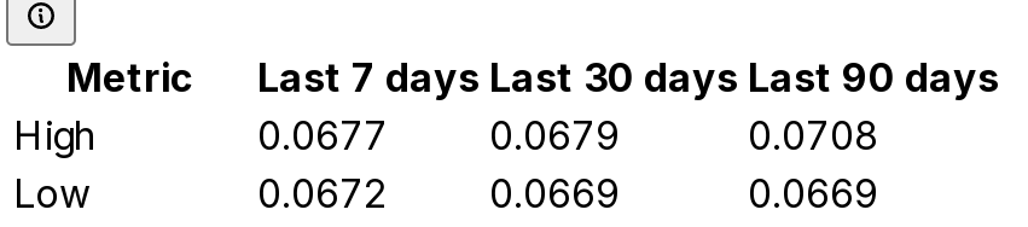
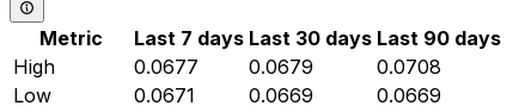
[257,170,385,218] 0.0672 -> [134,84,195,108] 0.0671

